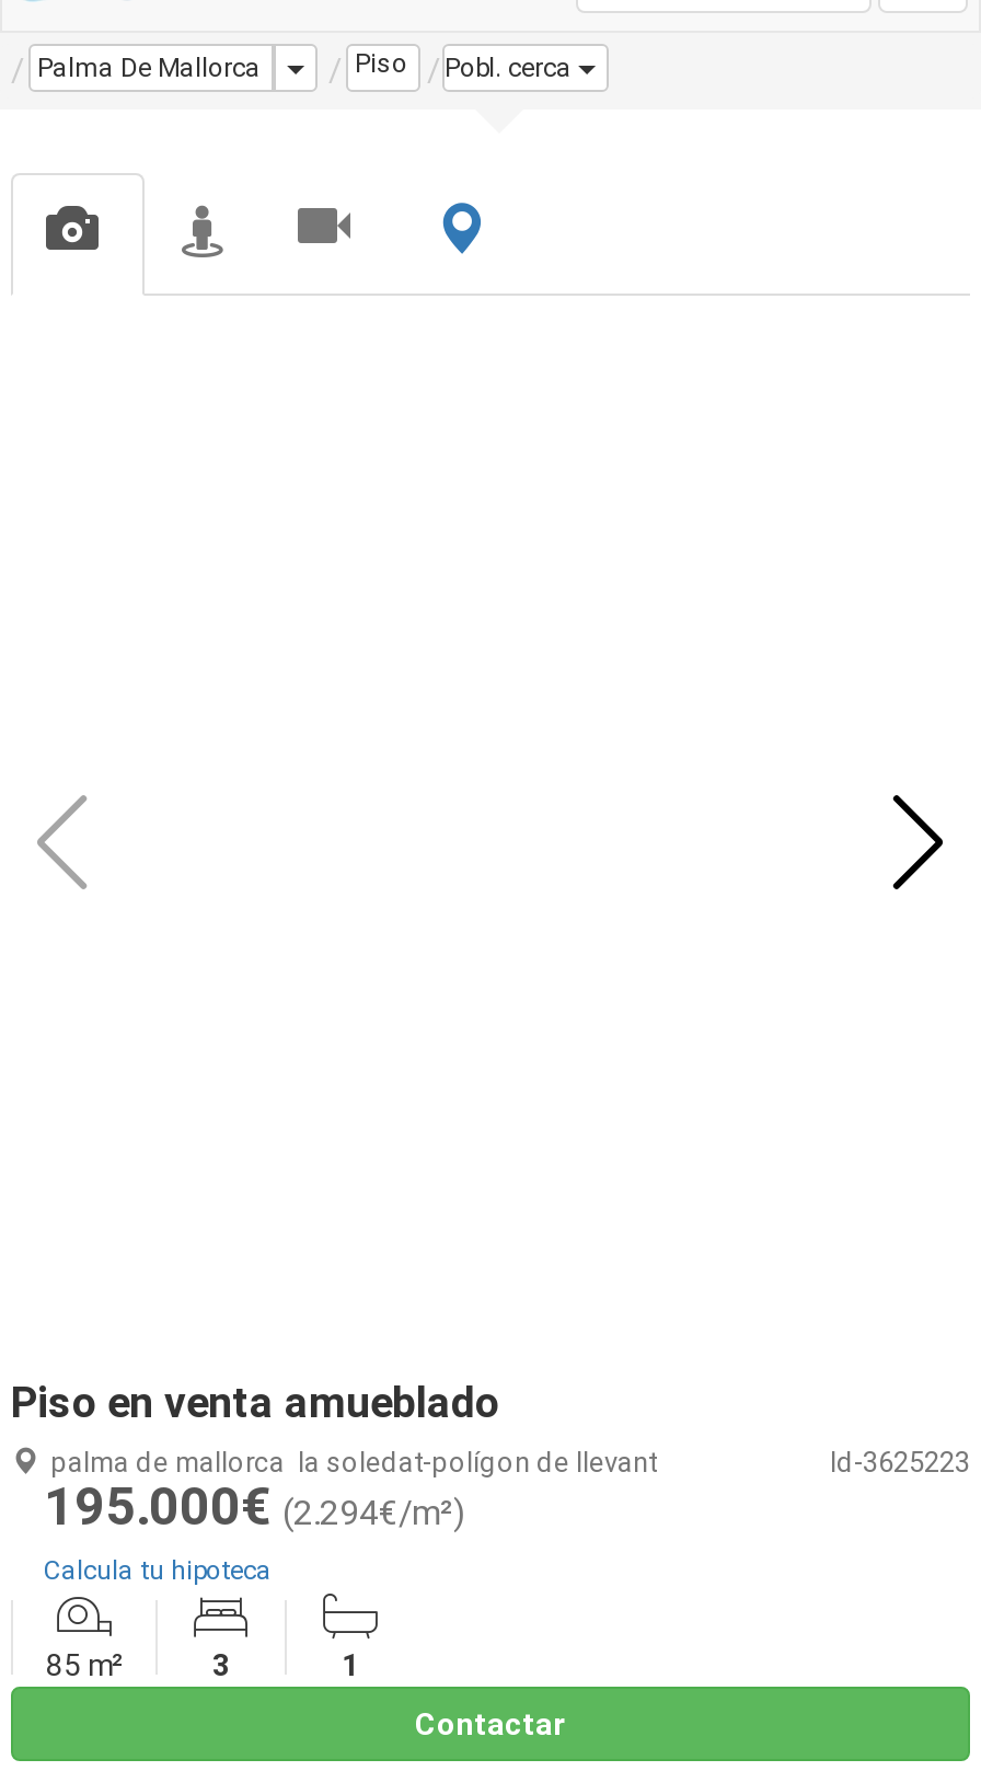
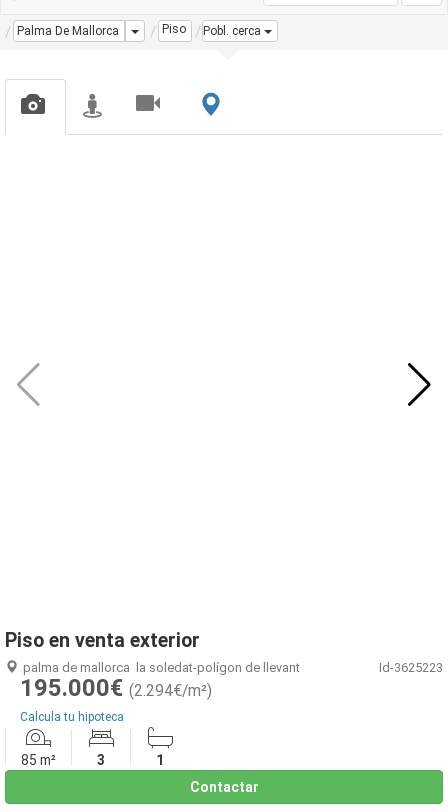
[11,1378,499,1428] Piso en venta amueblado -> [5,629,200,652] Piso en venta exterior

